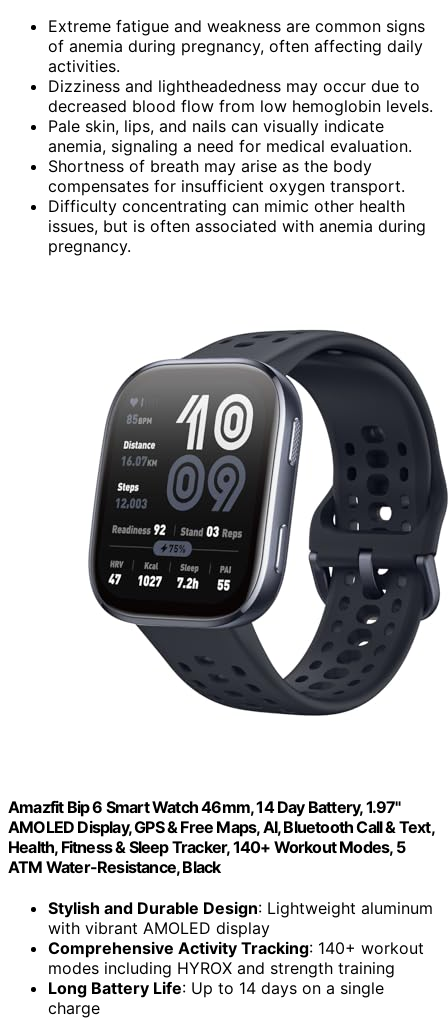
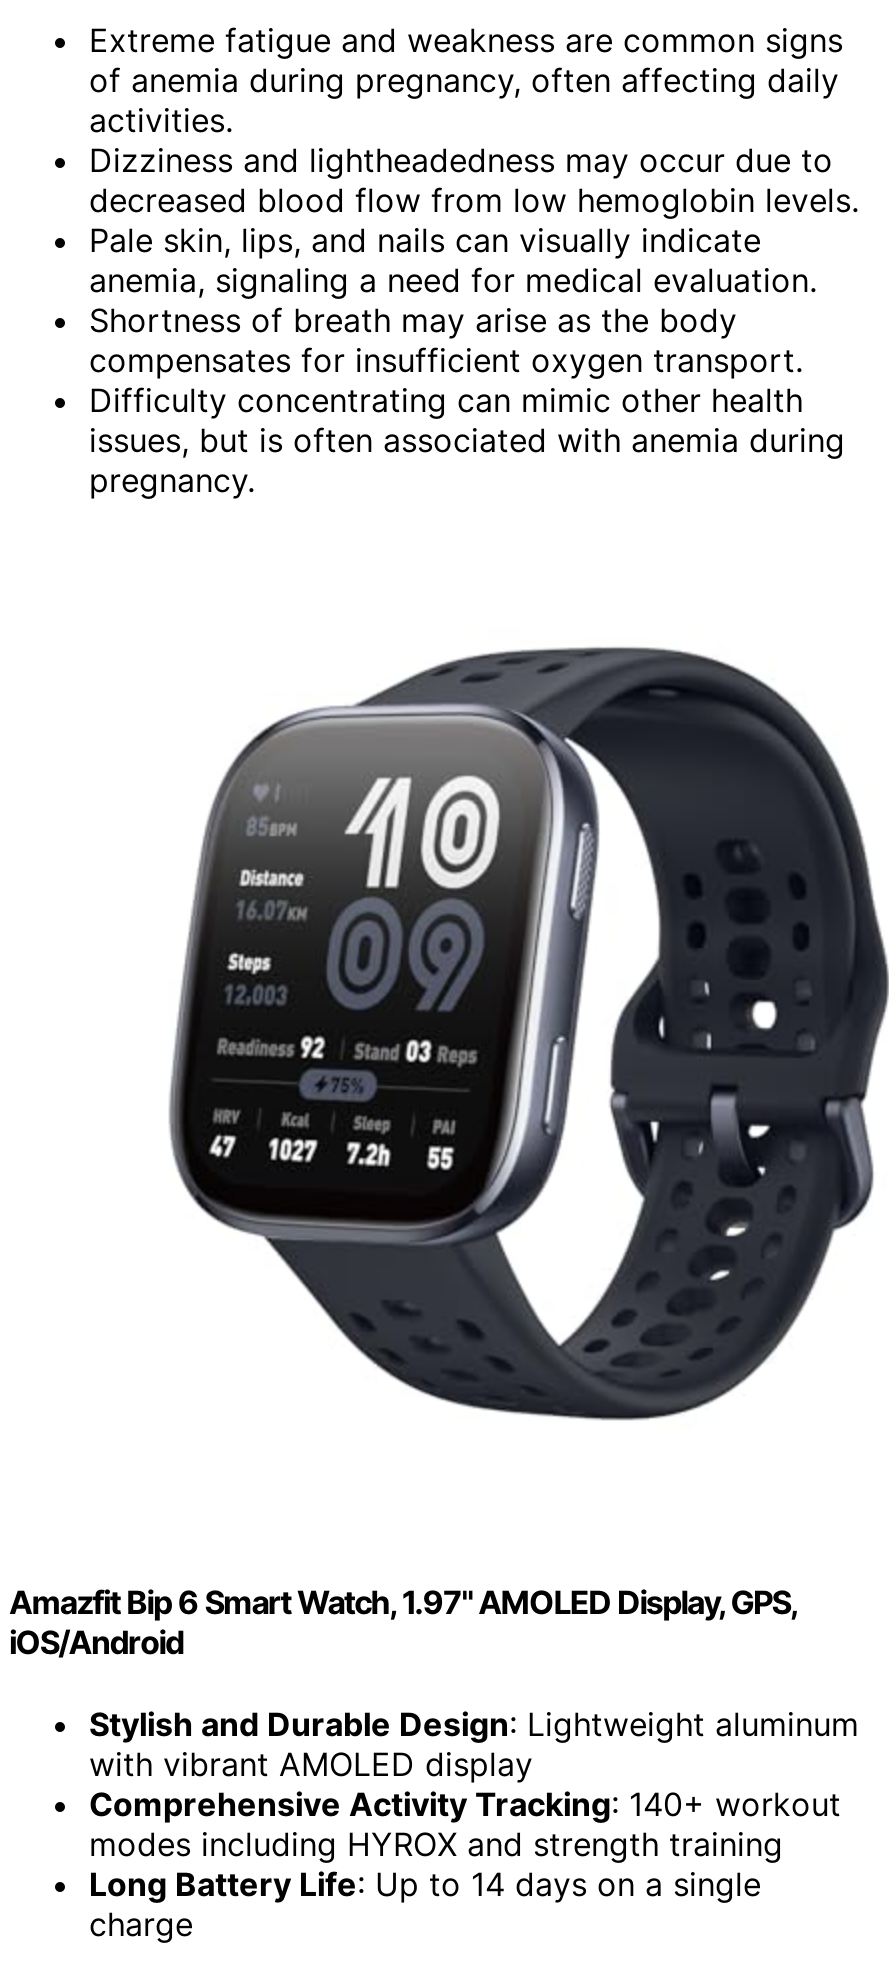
[8,797,434,877] Amazfit Bip 6 Smart Watch 46mm, 14 Day Battery, 1.97" | AMOLED Display, GPS & Free Maps, AI, Bluetooth Call & Text, | Health, Fitness & Sleep Tracker, 140+ Workout Modes, 5 | ATM Water-Resistance, Black -> [9,1582,796,1662] Amazfit Bip 6 Smart Watch, 1.97" AMOLED Display, GPS, | iOS/Android

